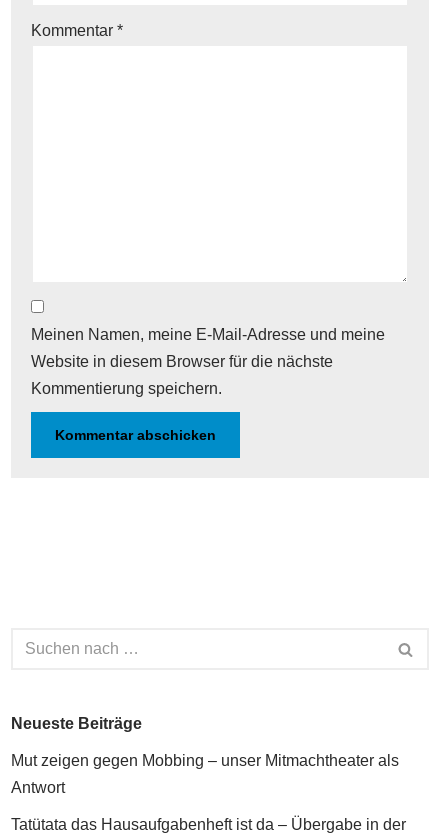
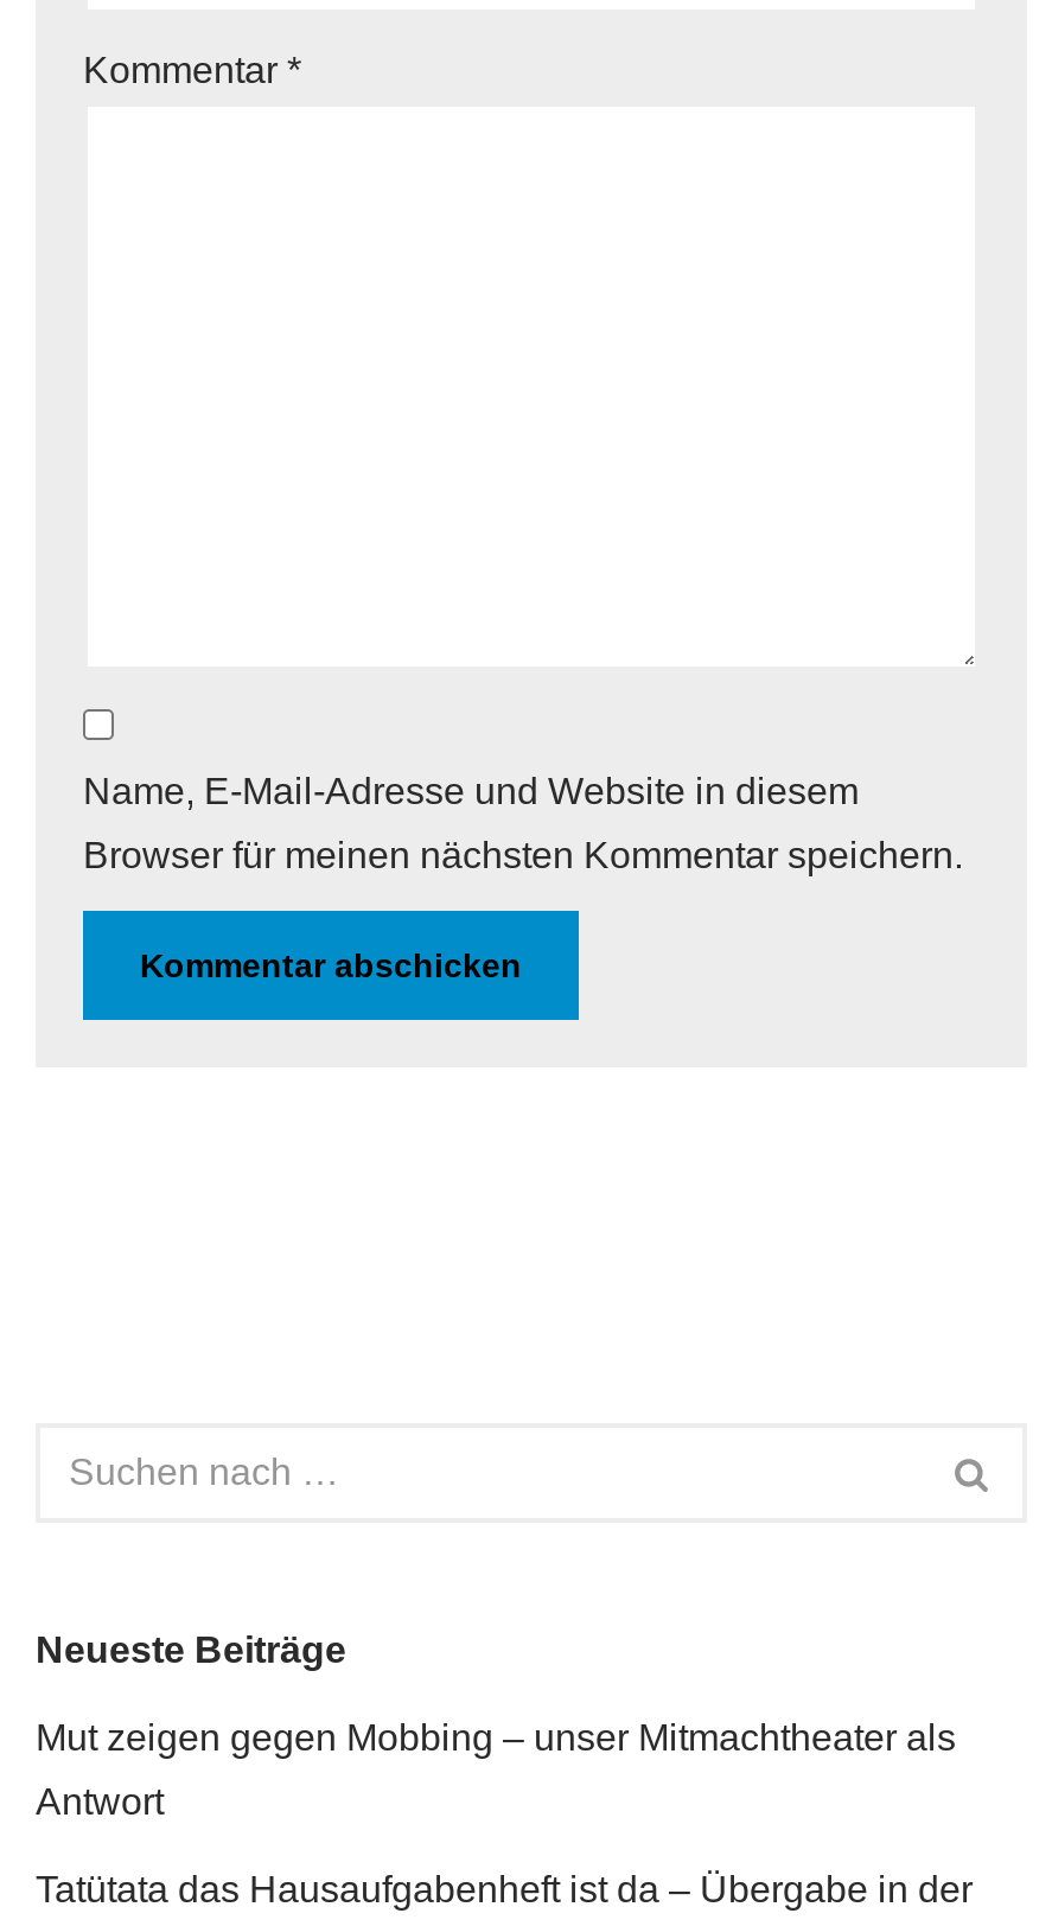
[31,326,385,397] Meinen Namen, meine E-Mail-Adresse und meine | Website in diesem Browser für die nächste | Kommentierung speichern. -> [83,771,963,875] Name, E-Mail-Adresse und Website in diesem | Browser für meinen nächsten Kommentar speichern.

